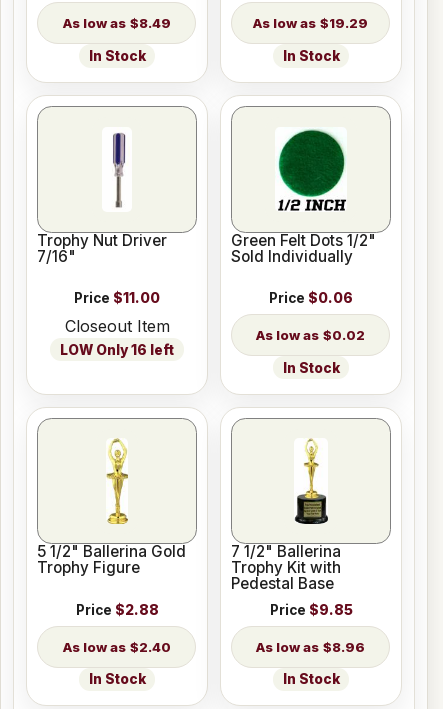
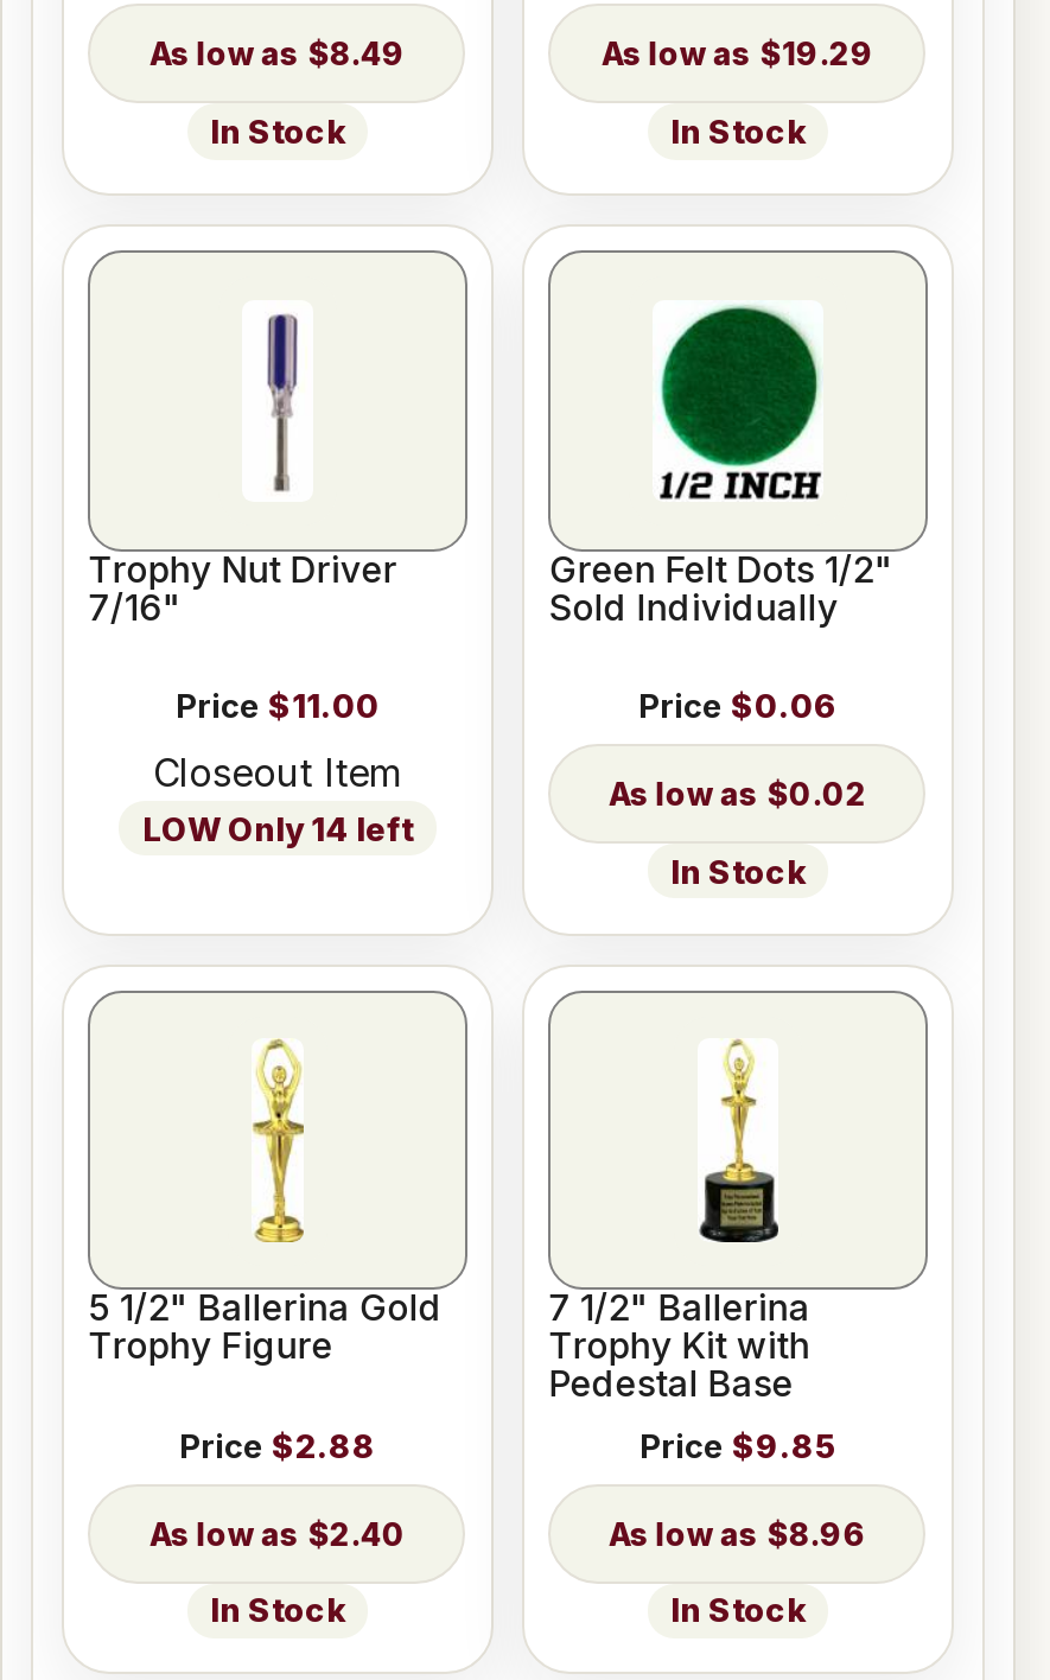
[60,342,174,358] LOW Only 16 left -> [142,809,413,847] LOW Only 14 left

